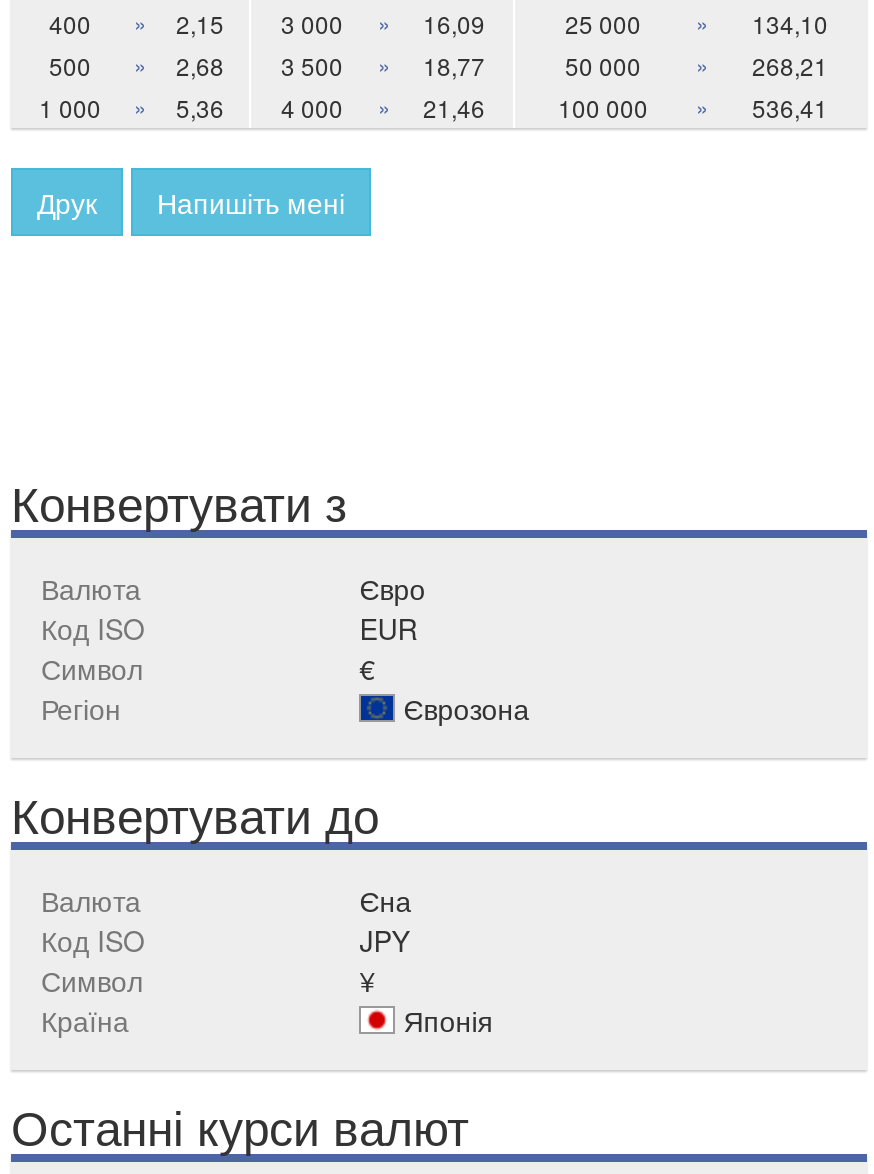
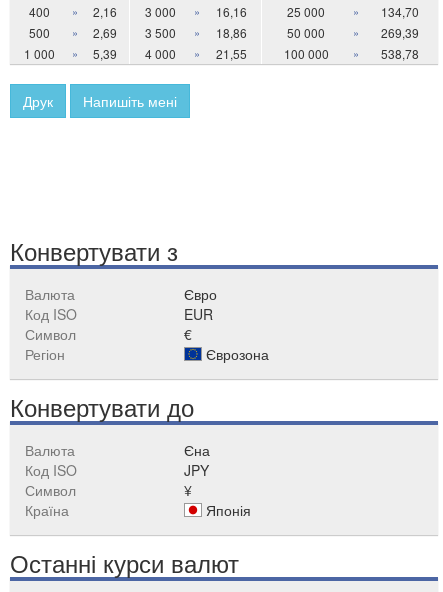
[176,6,224,40] 2,15 -> [92,3,116,20] 2,16
[423,6,485,40] 16,09 -> [216,3,247,20] 16,16
[752,6,828,40] 134,10 -> [380,3,418,20] 134,70
[176,48,224,82] 2,68 -> [92,24,116,41] 2,69
[423,48,485,82] 18,77 -> [216,24,247,41] 18,86
[752,48,828,82] 268,21 -> [380,24,418,41] 269,39
[176,90,224,124] 5,36 -> [92,45,116,62] 5,39
[423,90,485,124] 21,46 -> [216,45,247,62] 21,55
[752,90,828,124] 536,41 -> [380,45,418,62] 538,78

